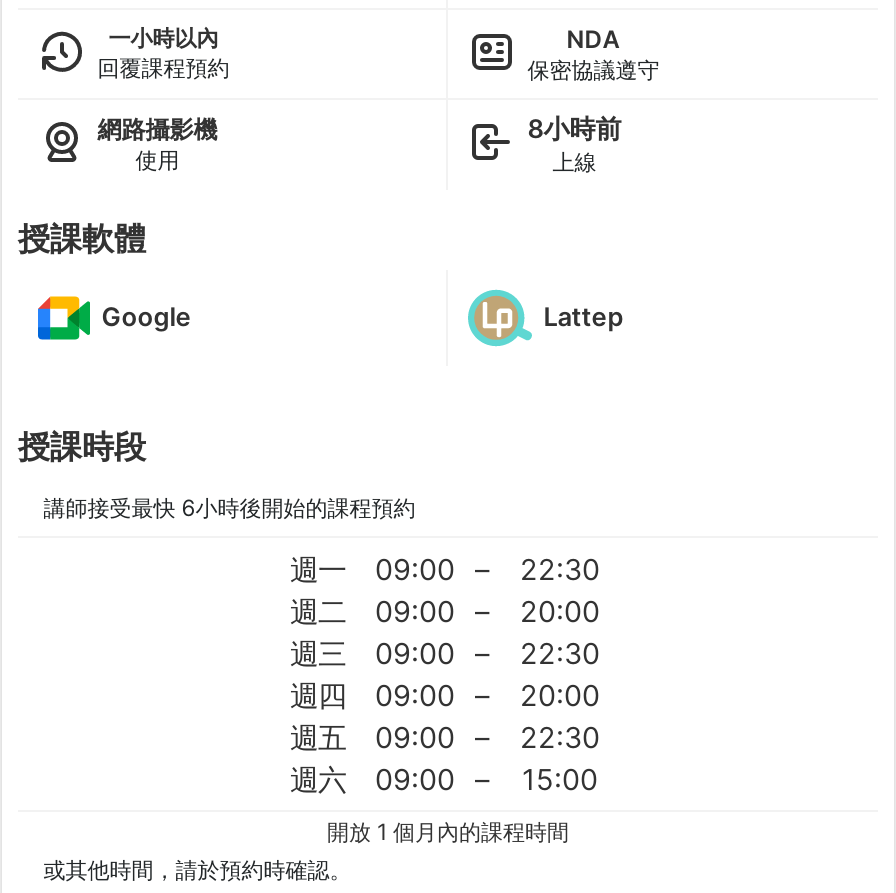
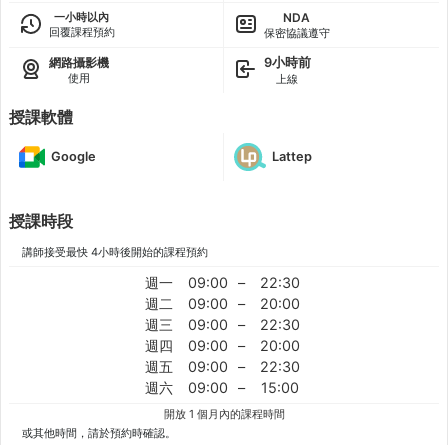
[528,113,622,143] 8小時前 -> [264,54,311,69] 9小時前
[44,493,416,521] 講師接受最快 6小時後開始的課程預約 -> [22,244,208,258] 講師接受最快 4小時後開始的課程預約

